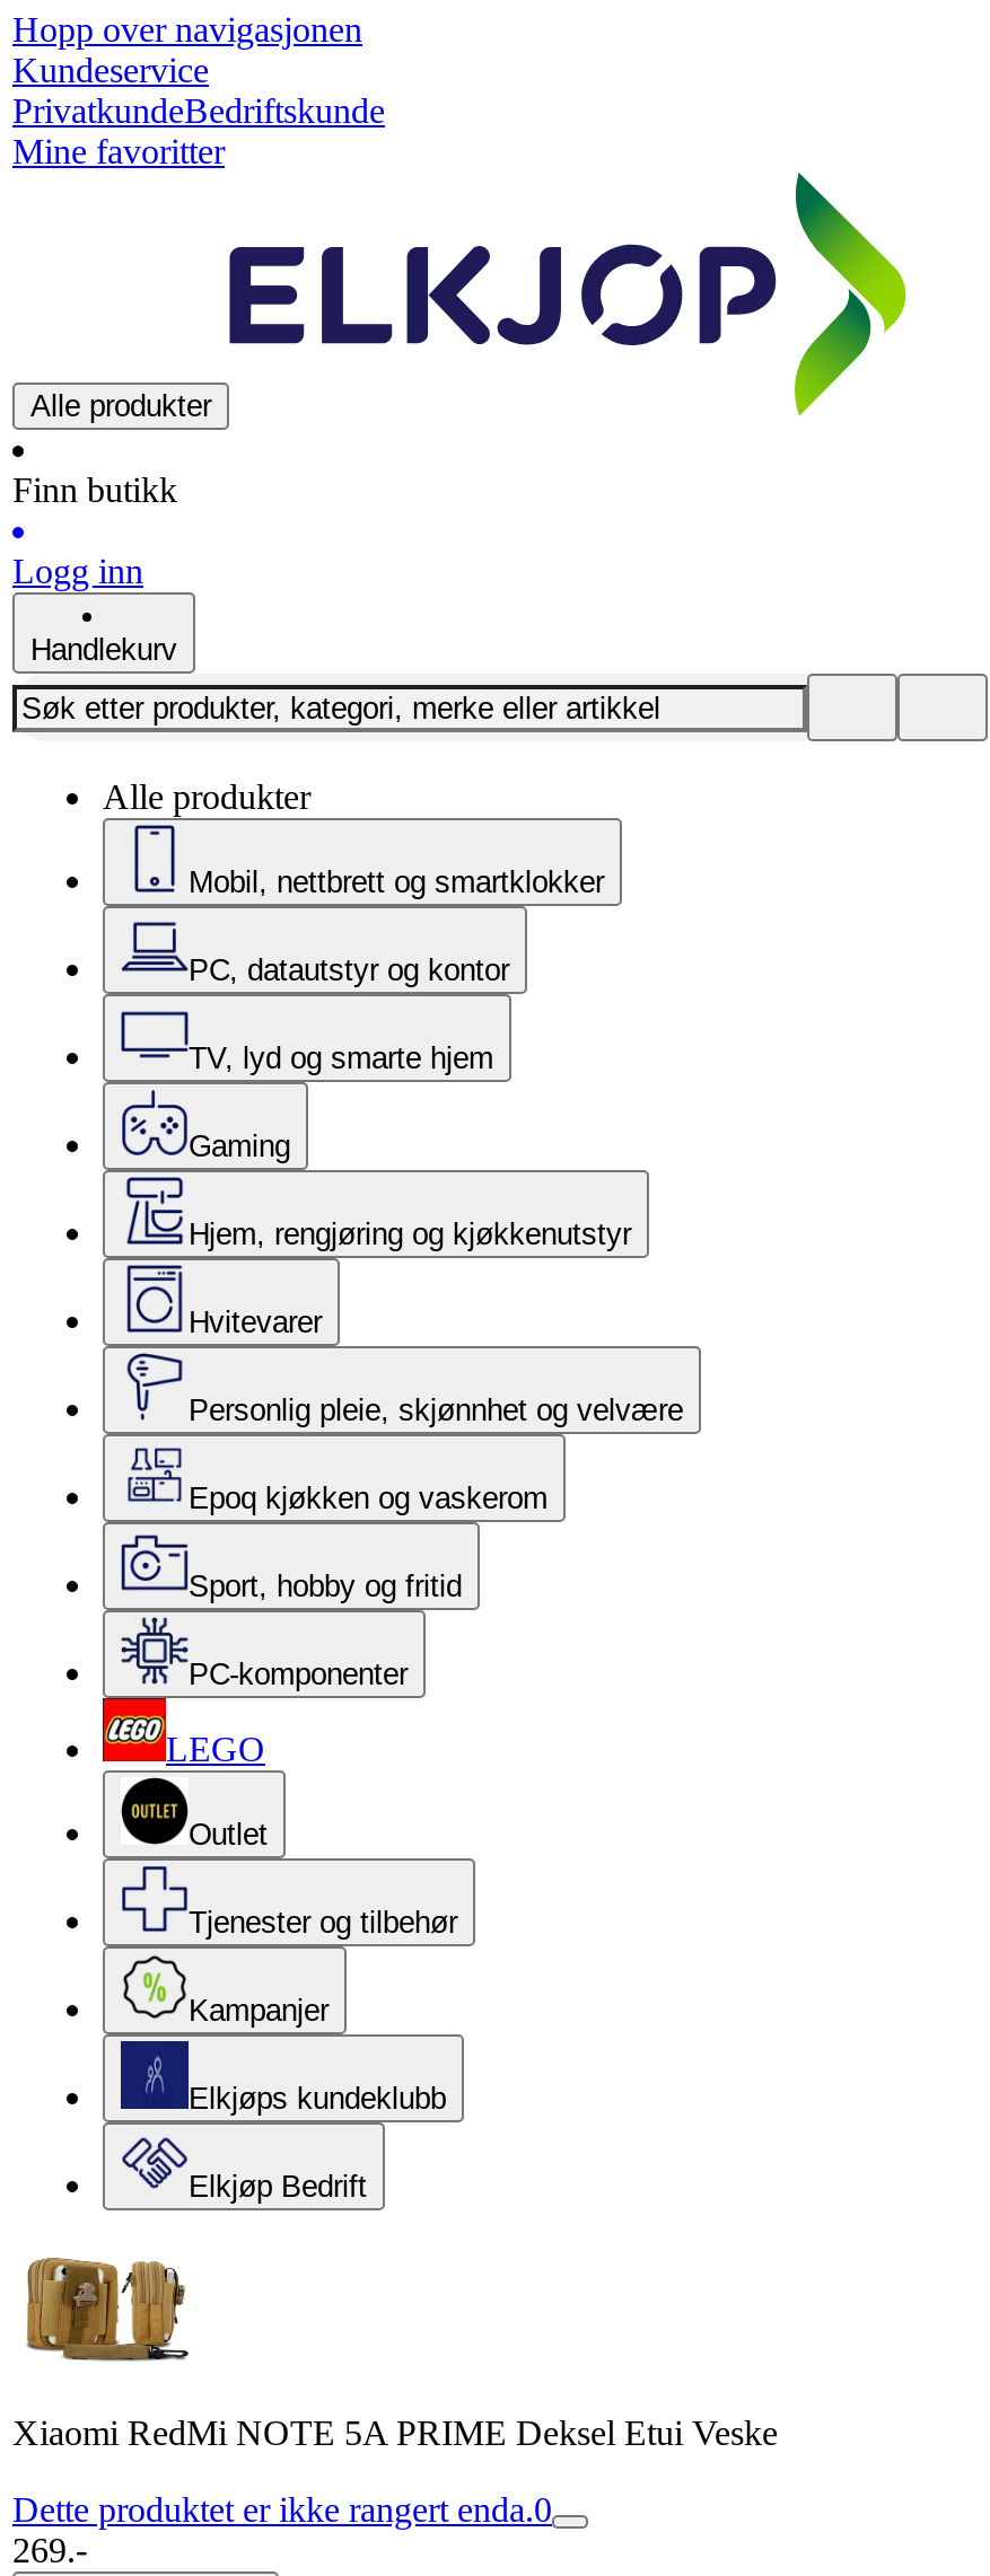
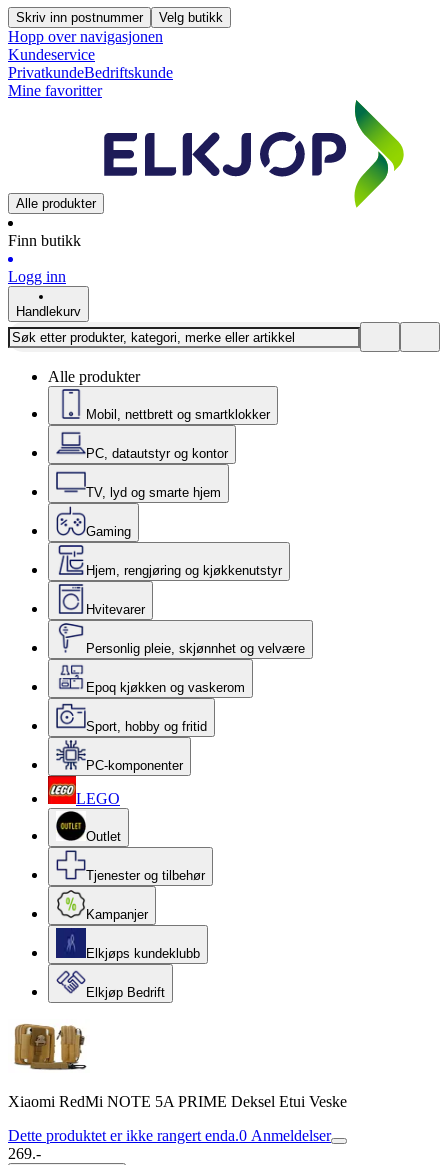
none -> [16,10,223,25] Skriv inn postnummer | Velg butikk
[12,2490,552,2529] Dette produktet er ikke rangert enda.0 -> [8,1127,331,1144] Dette produktet er ikke rangert enda.0 Anmeldelser

